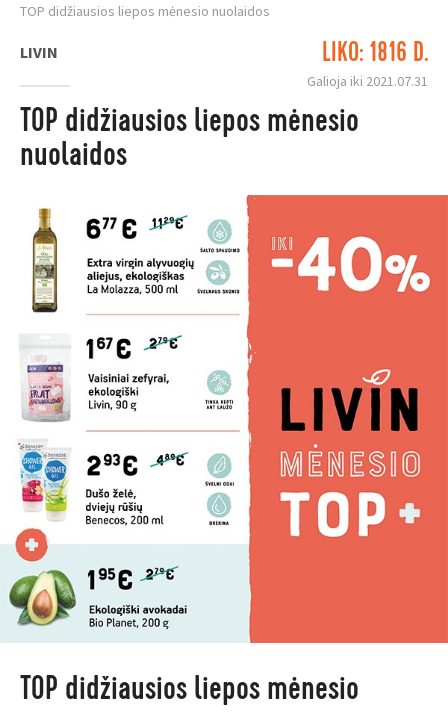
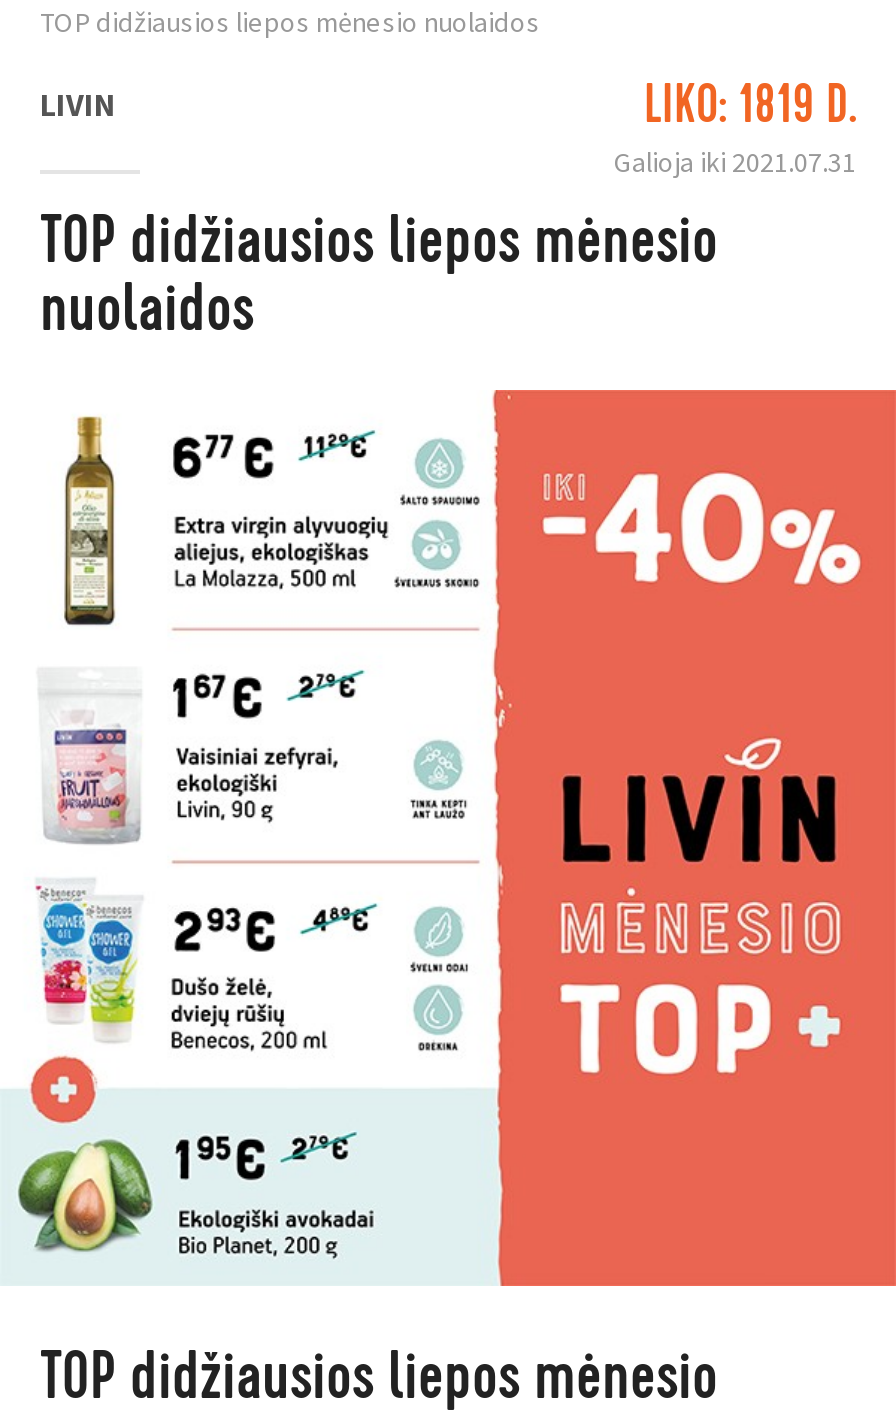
[322,41,428,69] LIKO: 1816 D. -> [644,82,856,138] LIKO: 1819 D.

